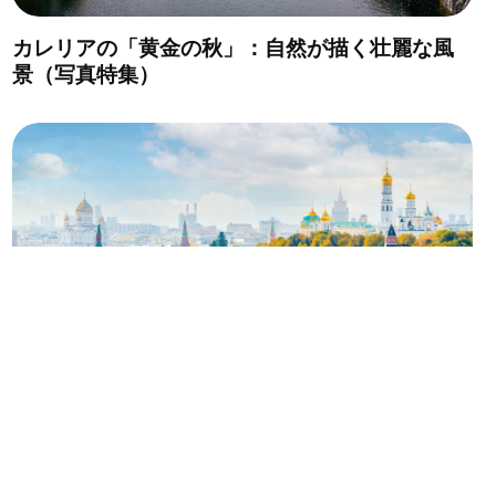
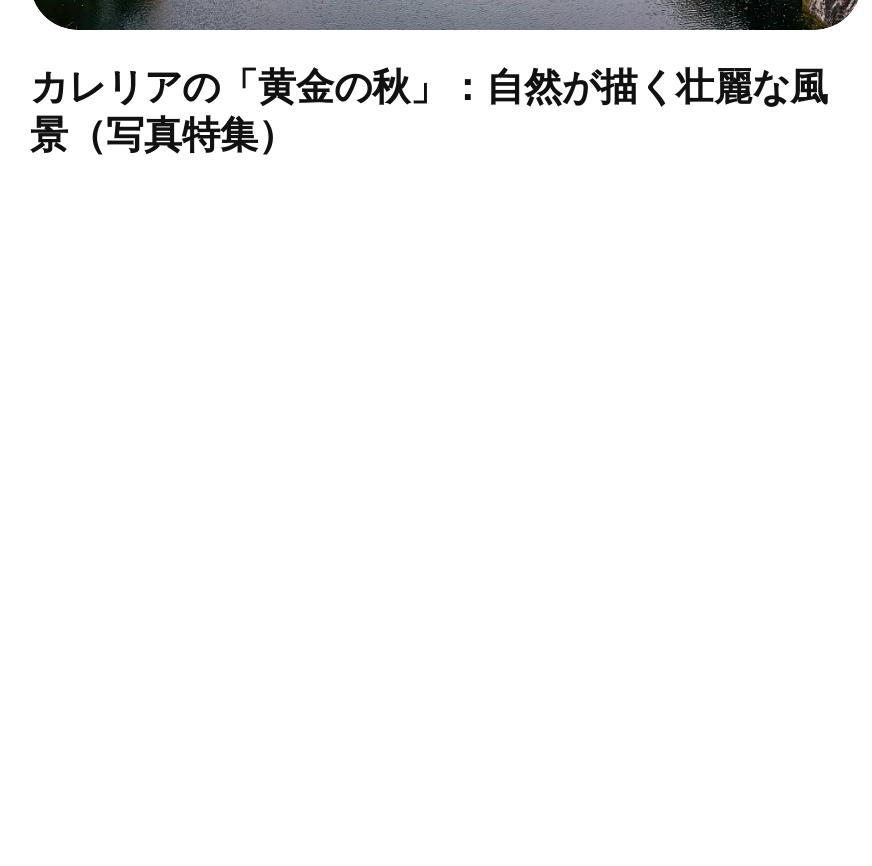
[11,122,474,248] [image] -> none

